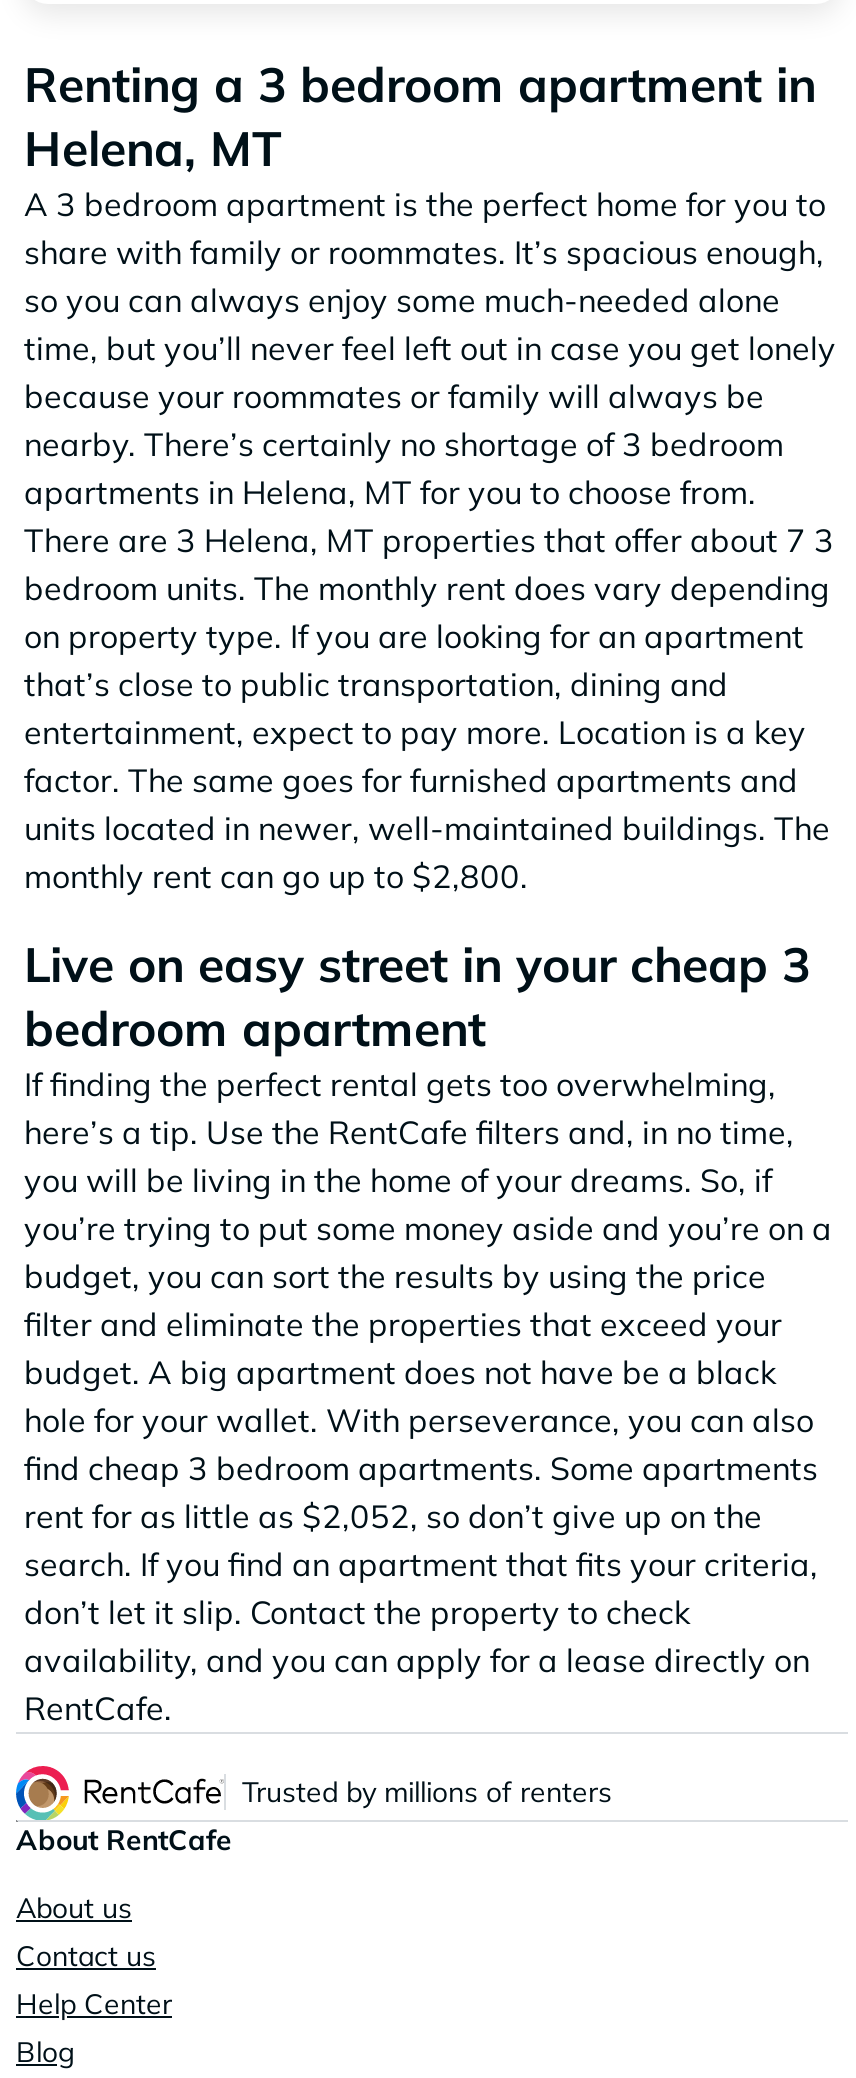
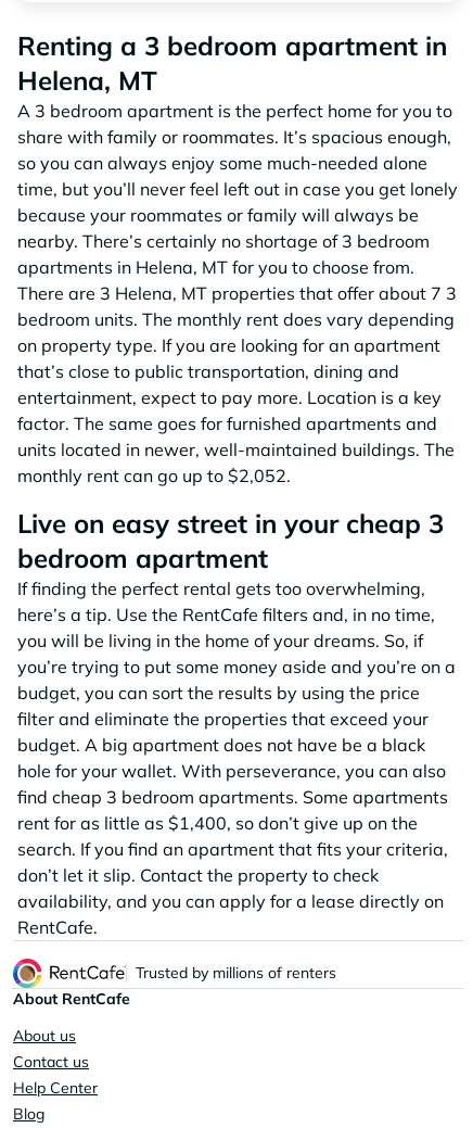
[24,856,528,896] monthly rent can go up to $2,800. -> [17,465,291,486] monthly rent can go up to $2,052.
[24,1496,762,1536] rent for as little as $2,052, so don’t give up on the -> [17,812,418,834] rent for as little as $1,400, so don’t give up on the

